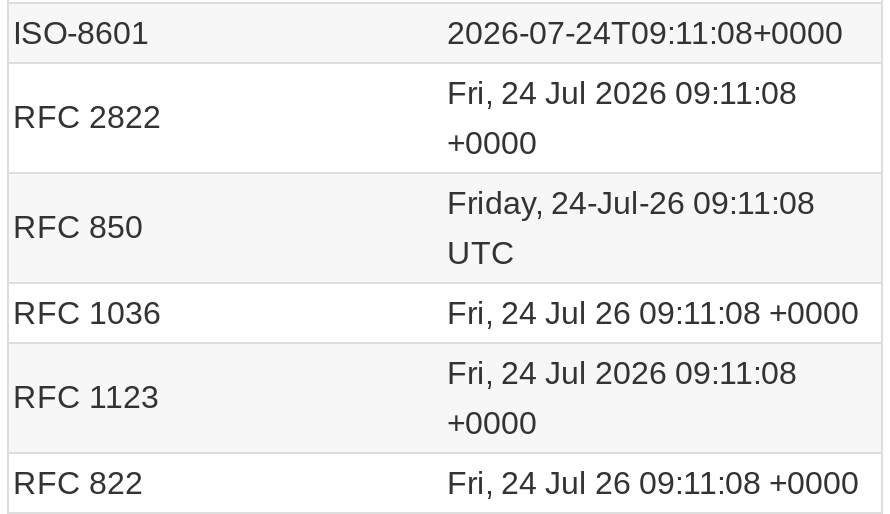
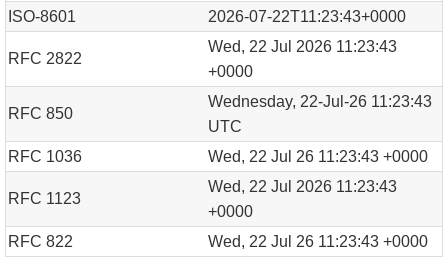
[447,16,843,50] 2026-07-24T09:11:08+0000 -> [208,8,406,25] 2026-07-22T11:23:43+0000
[447,76,797,110] Fri, 24 Jul 2026 09:11:08 -> [208,38,397,55] Wed, 22 Jul 2026 11:23:43
[447,186,815,220] Friday, 24-Jul-26 09:11:08 -> [208,93,432,110] Wednesday, 22-Jul-26 11:23:43
[447,296,859,330] Fri, 24 Jul 26 09:11:08 +0000 -> [208,148,428,165] Wed, 22 Jul 26 11:23:43 +0000
[447,356,797,390] Fri, 24 Jul 2026 09:11:08 -> [208,178,397,195] Wed, 22 Jul 2026 11:23:43
[447,466,859,500] Fri, 24 Jul 26 09:11:08 +0000 -> [208,233,428,250] Wed, 22 Jul 26 11:23:43 +0000

